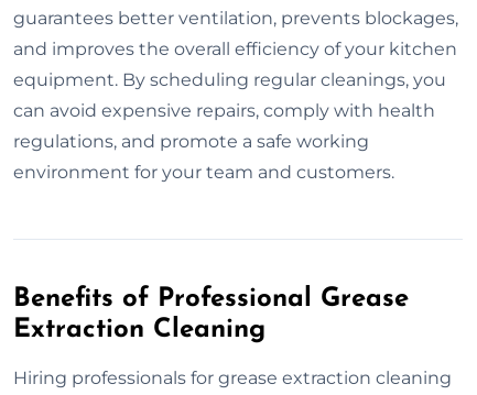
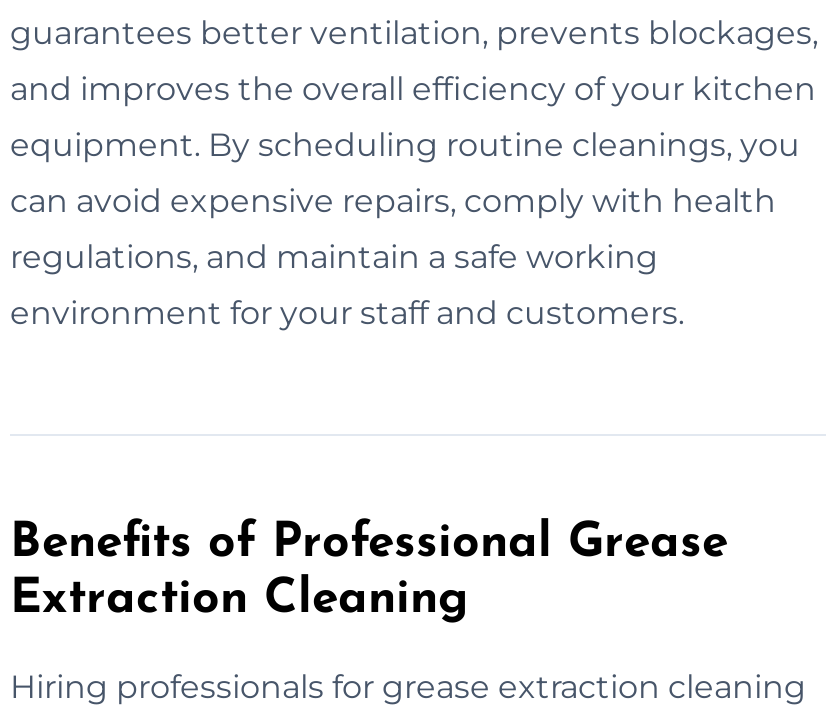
[13,69,446,90] equipment. By scheduling regular cleanings, you -> [10,125,800,163] equipment. By scheduling routine cleanings, you
[13,131,369,152] regulations, and promote a safe working -> [10,237,658,275] regulations, and maintain a safe working
[13,161,394,182] environment for your team and customers. -> [10,293,684,331] environment for your staff and customers.

